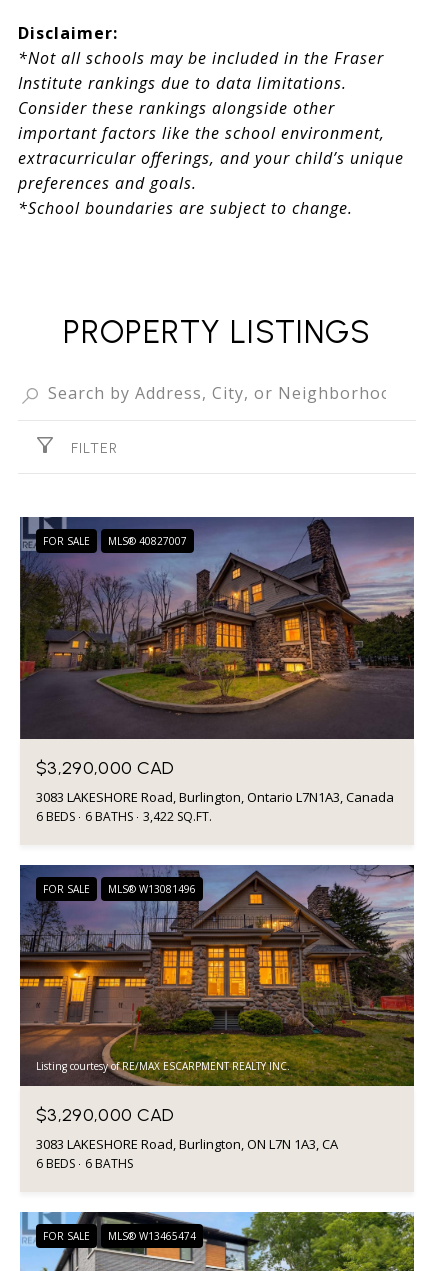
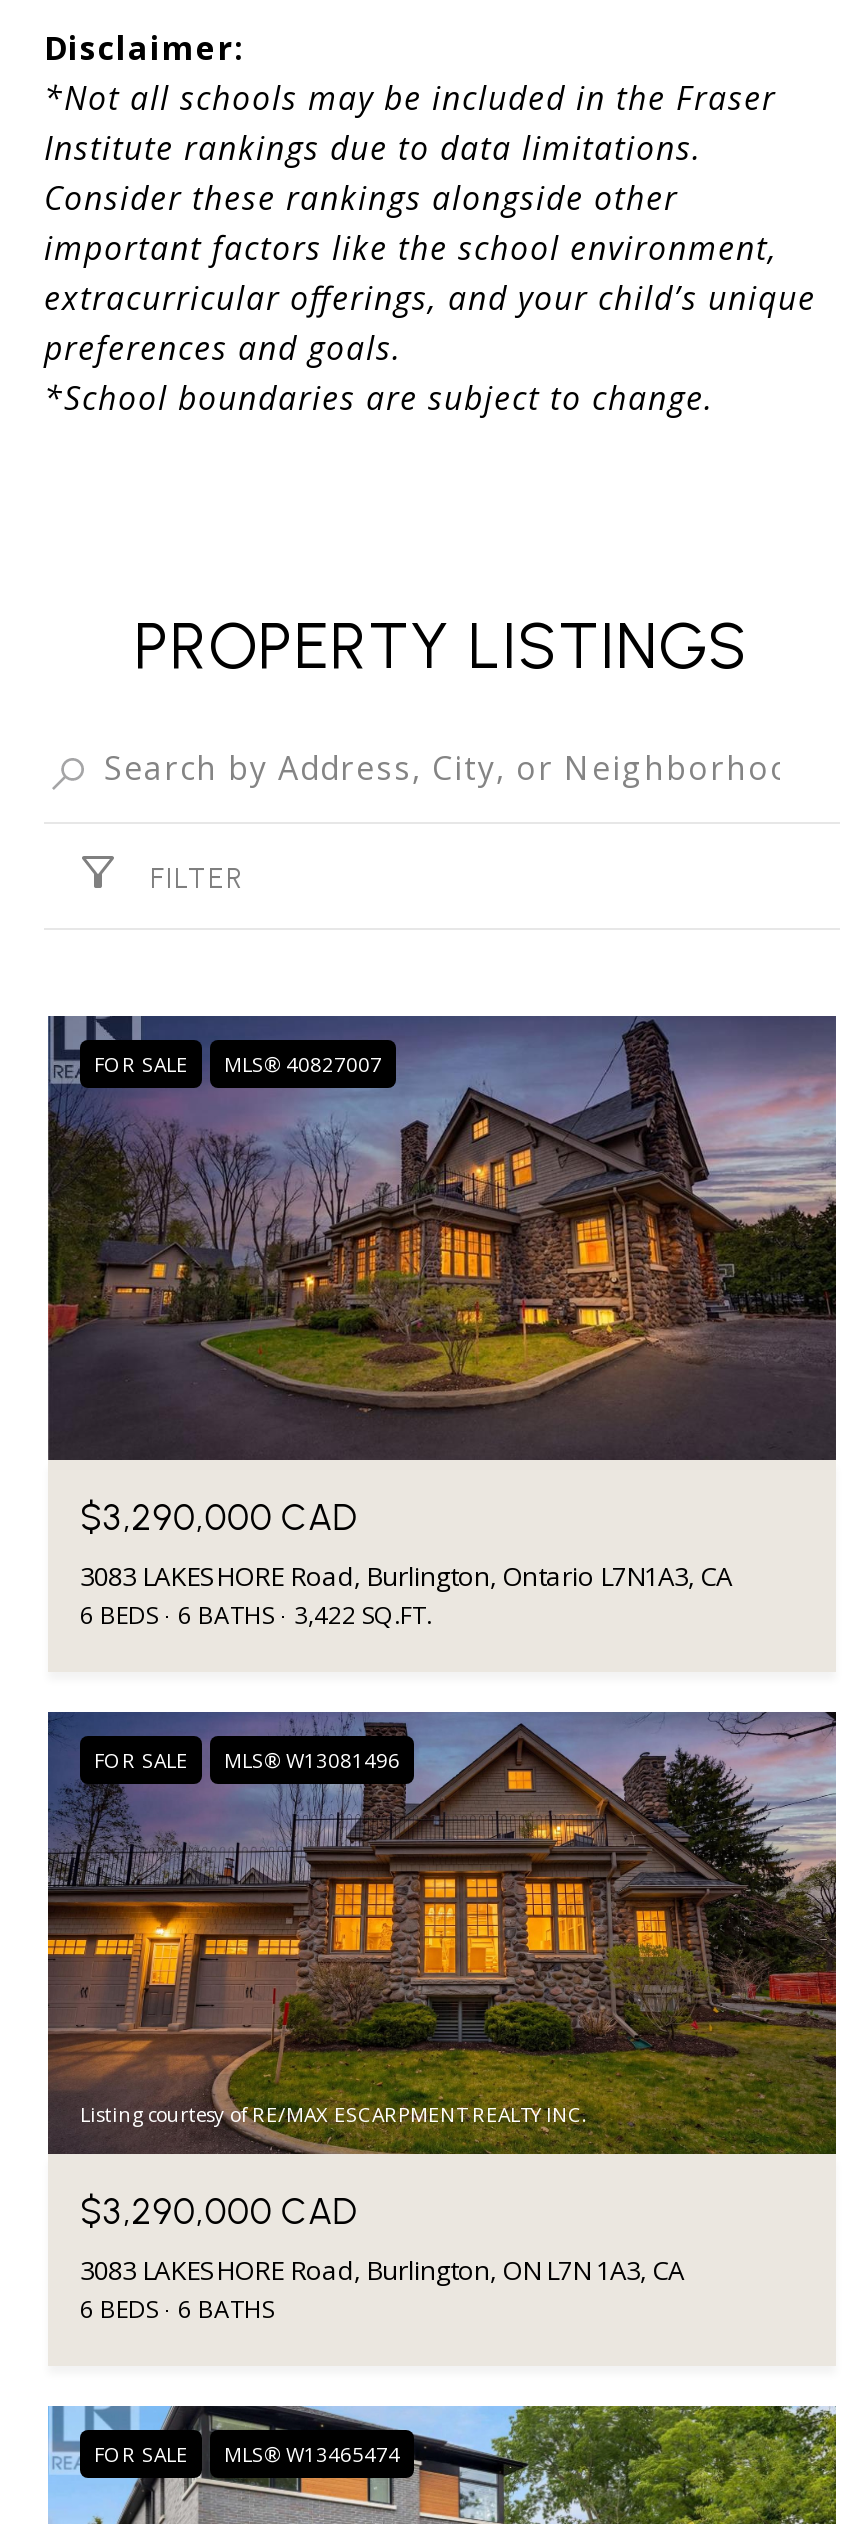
[36,788,394,806] 3083 LAKESHORE Road, Burlington, Ontario L7N1A3, Canada -> [80,1558,732,1594] 3083 LAKESHORE Road, Burlington, Ontario L7N1A3, CA

